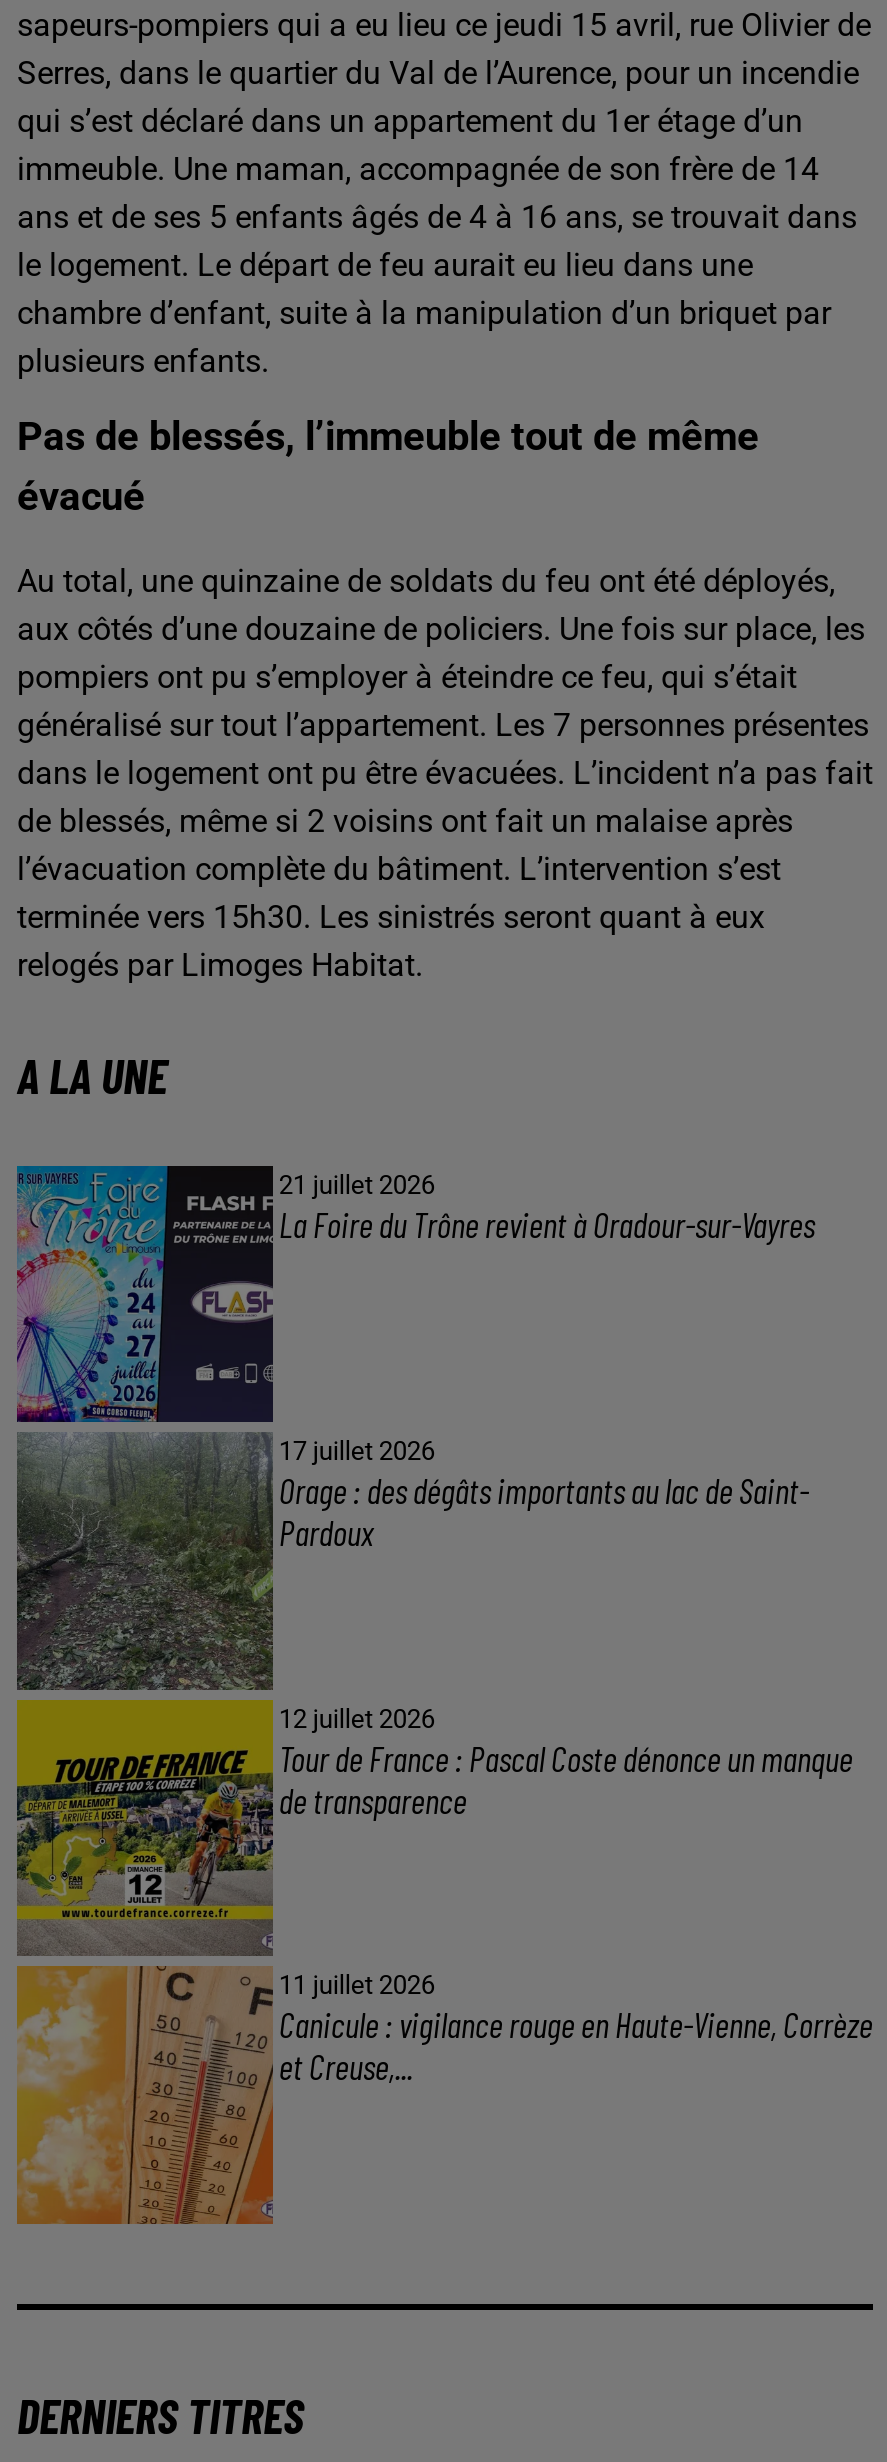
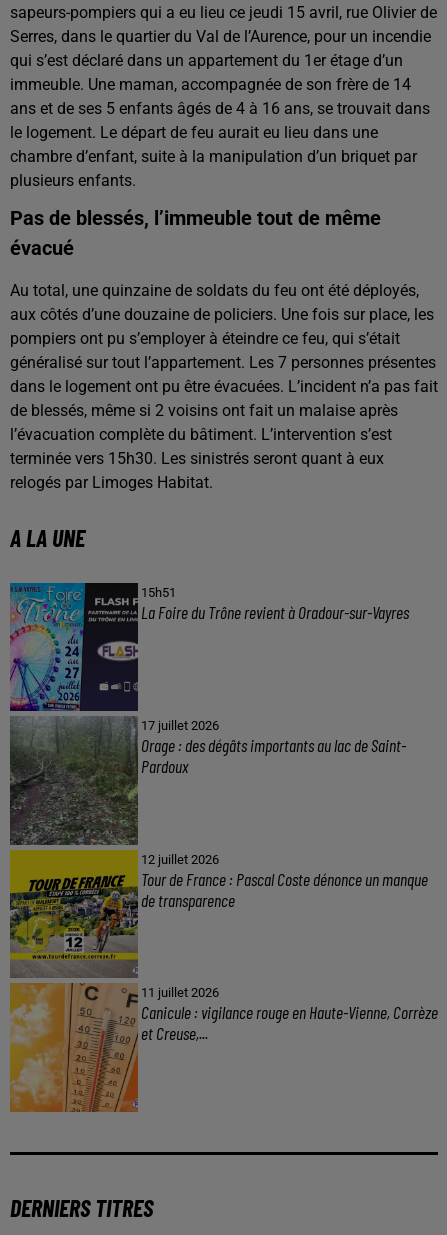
[279,1170,435,1200] 21 juillet 2026 -> [141,585,176,600] 15h51

